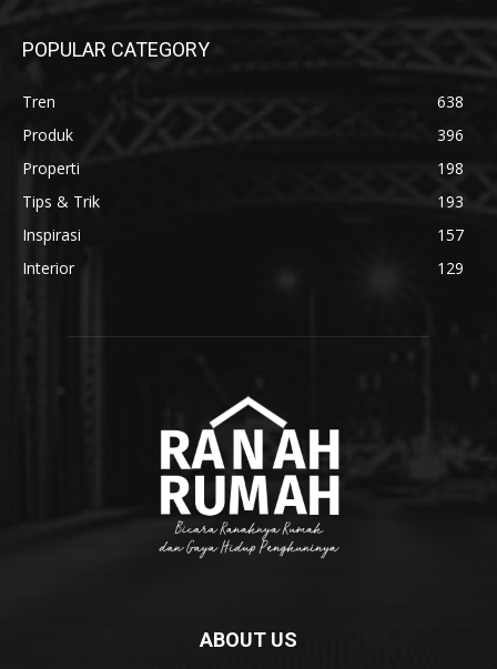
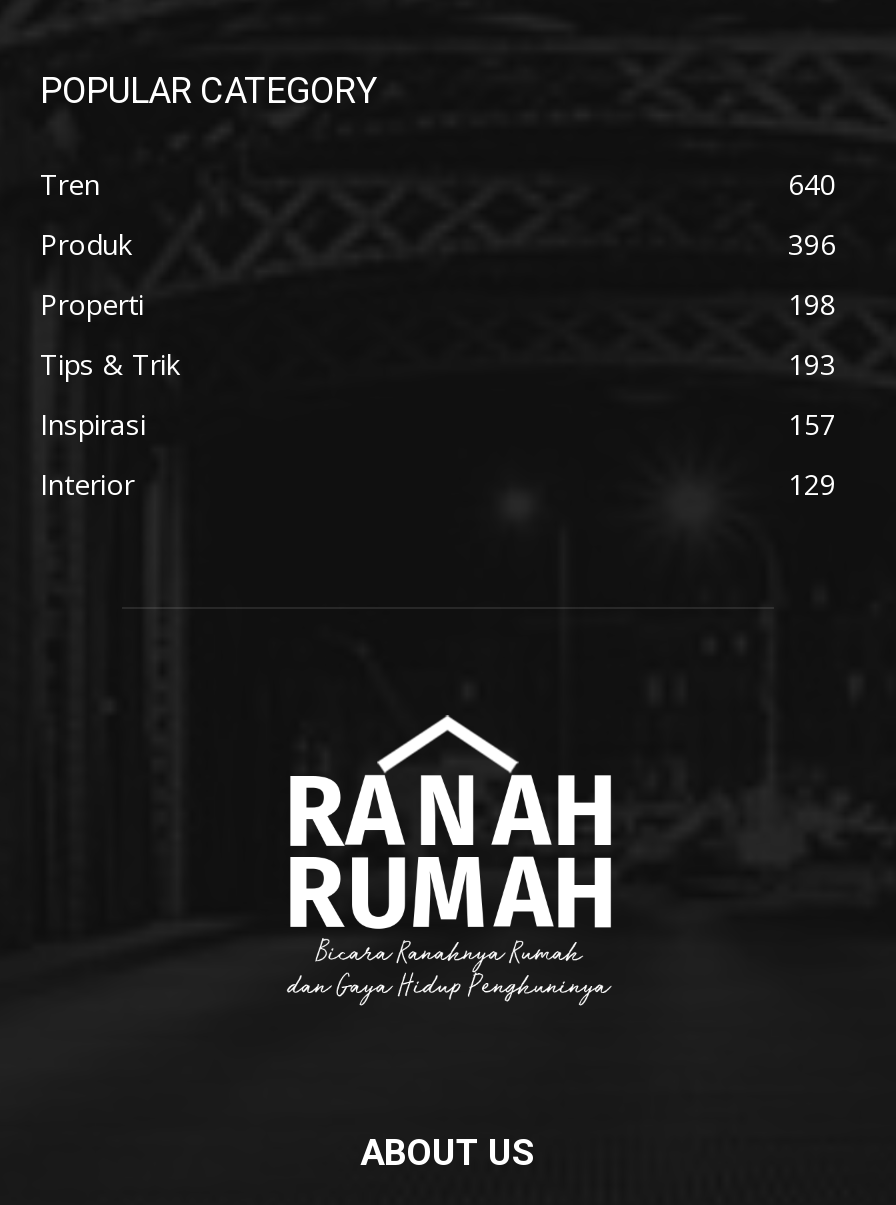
[437,91,464,112] 638 -> [788,165,836,203] 640

